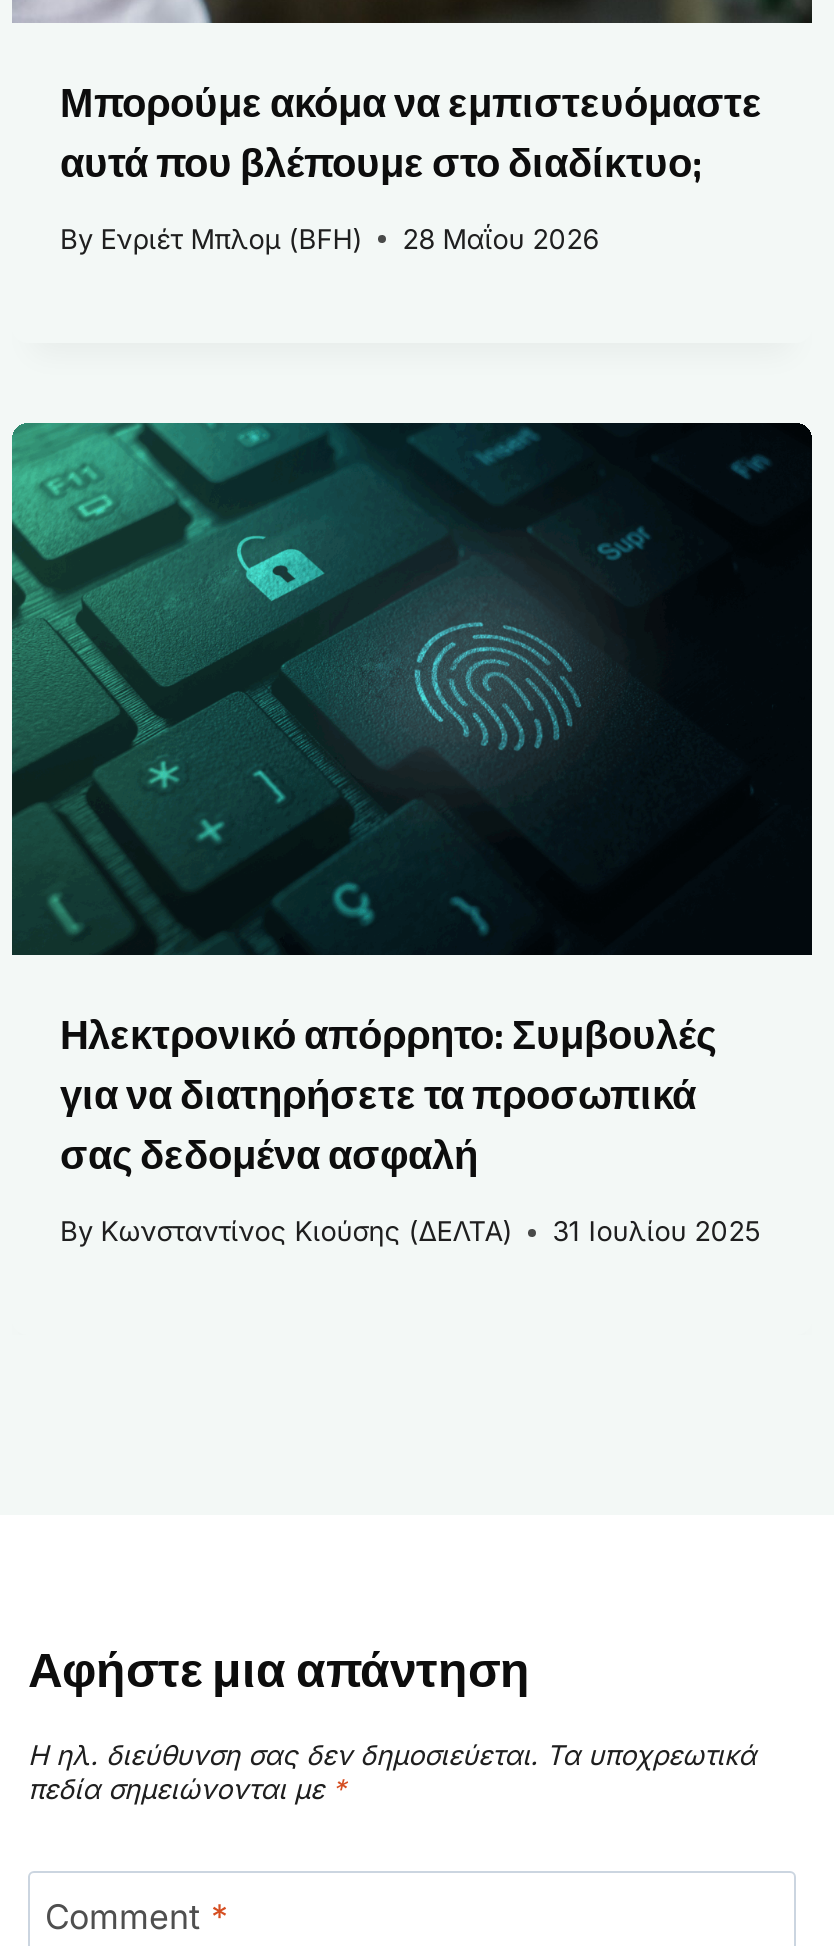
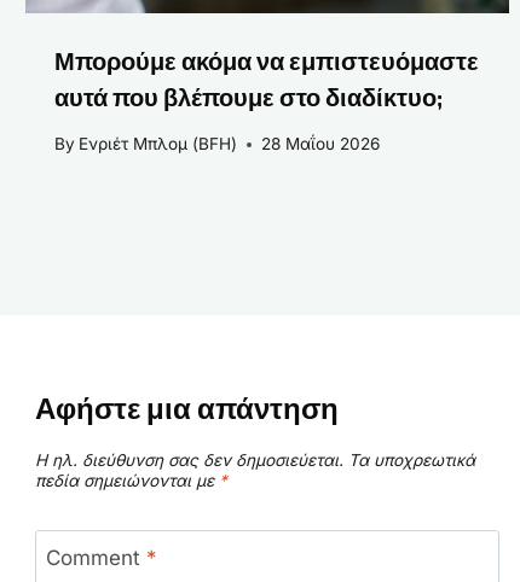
[12,420,812,1247] [image] | Ηλεκτρονικό απόρρητο: Συμβουλές | για να διατηρήσετε τα προσωπικά | σας δεδομένα ασφαλή | By Κωνσταντίνος Κιούσης (ΔΕΛΤΑ) | 31 Ιουλίου 2025 -> none

